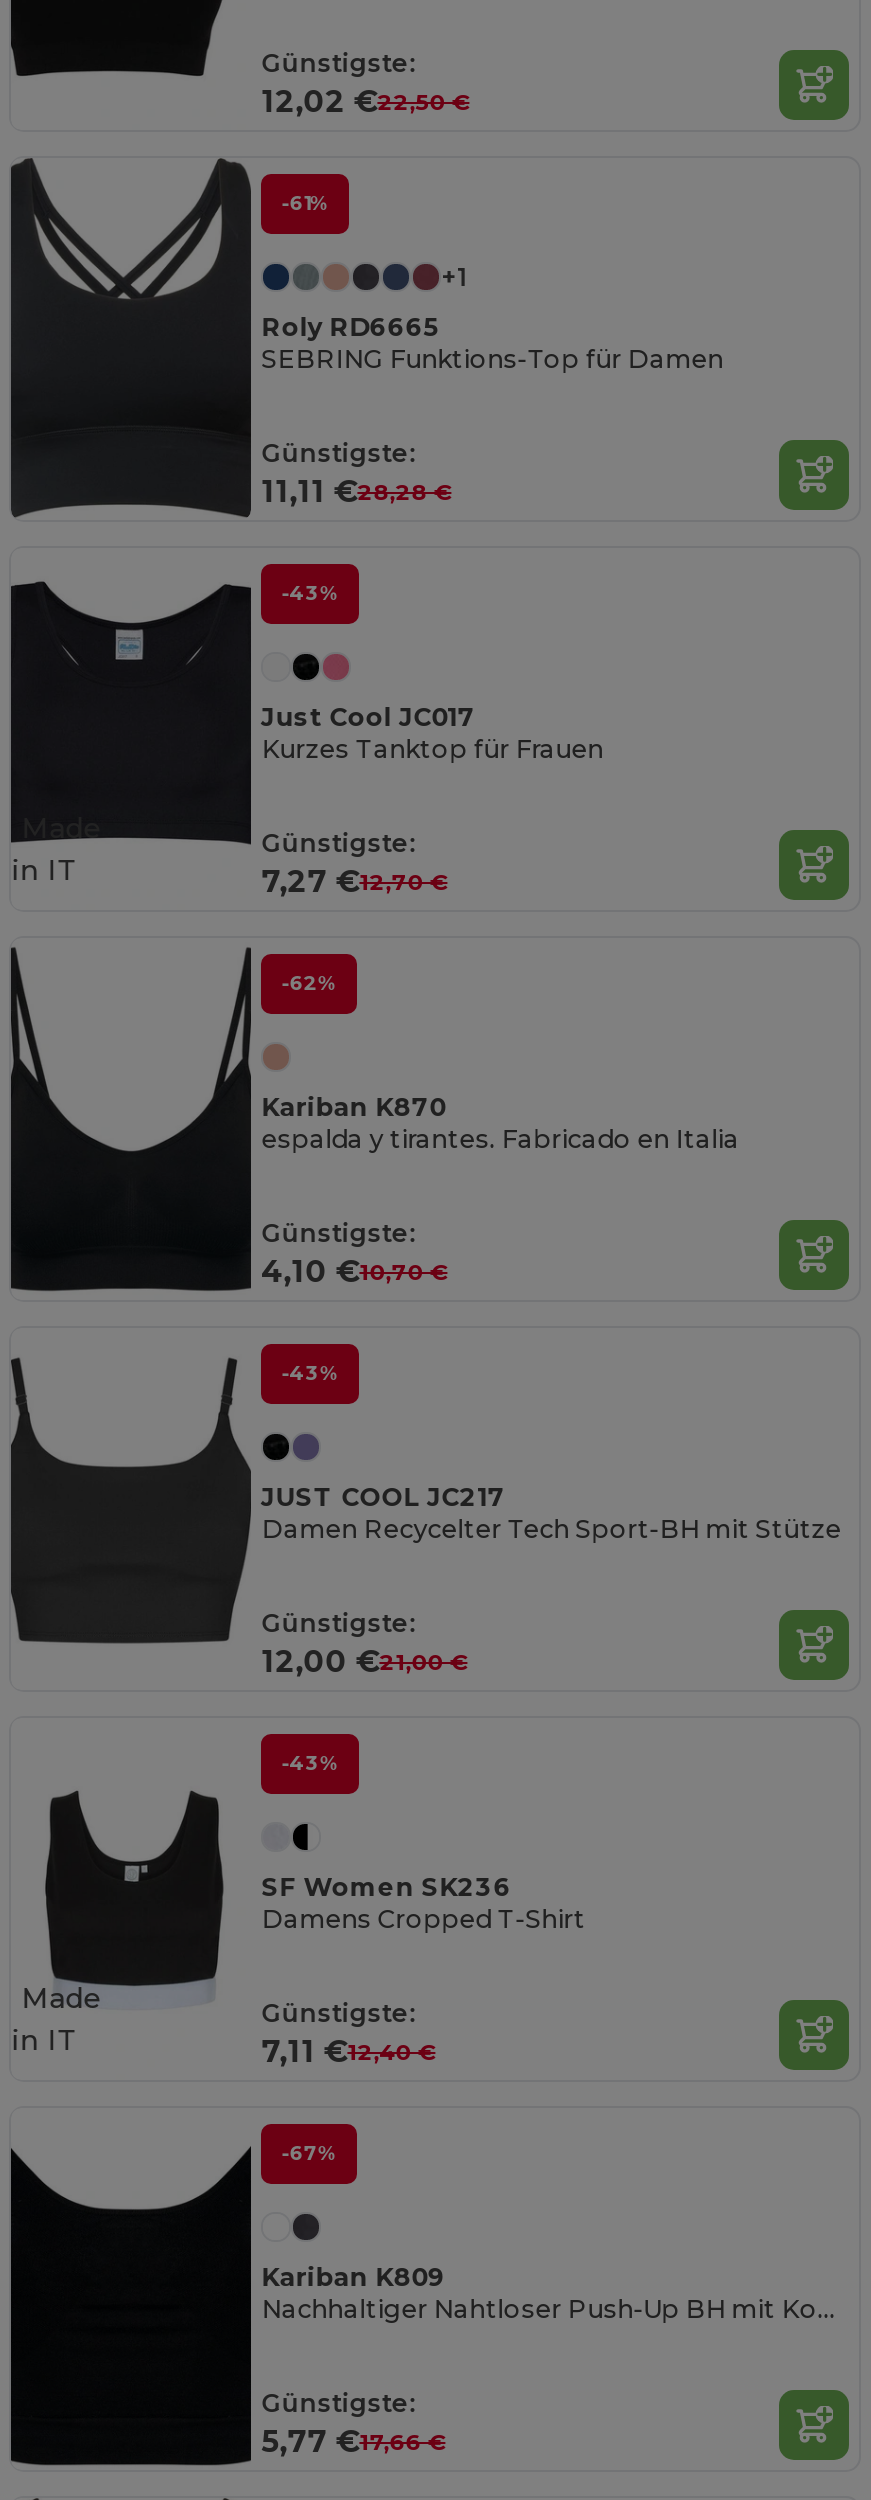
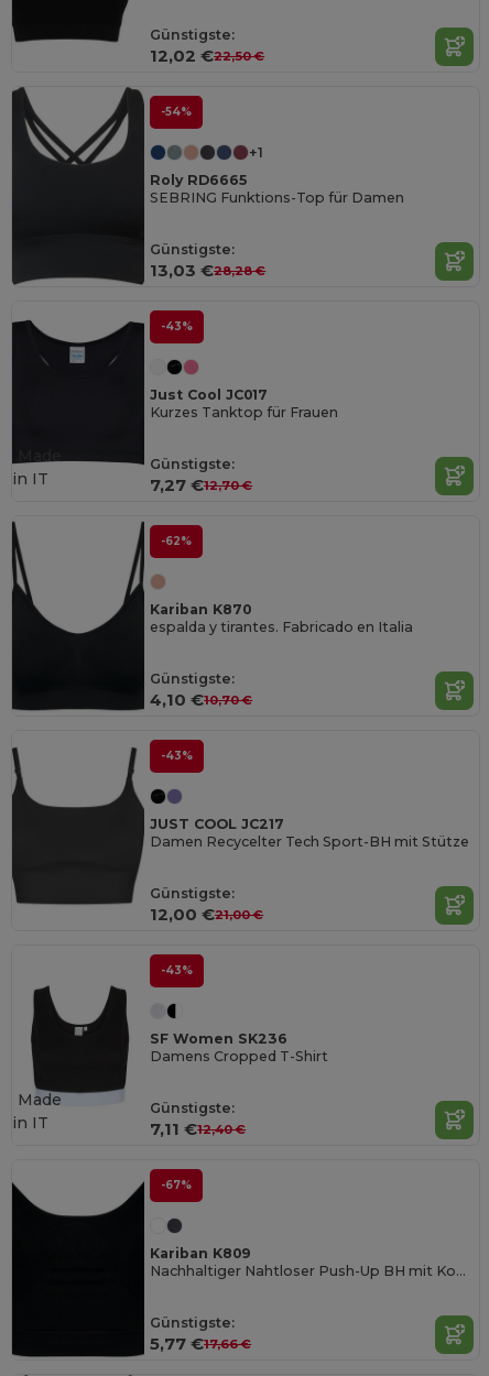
[281,191,329,217] -61% -> [161,105,192,119] -54%
[261,473,451,511] 11,11 €28,28 € -> [150,260,266,281] 13,03 €28,28 €

